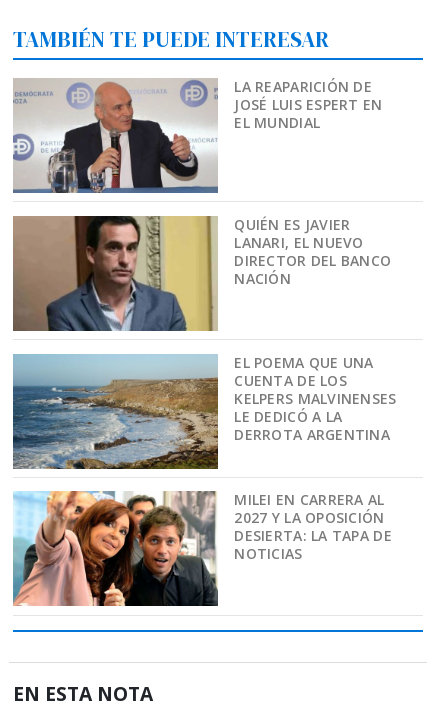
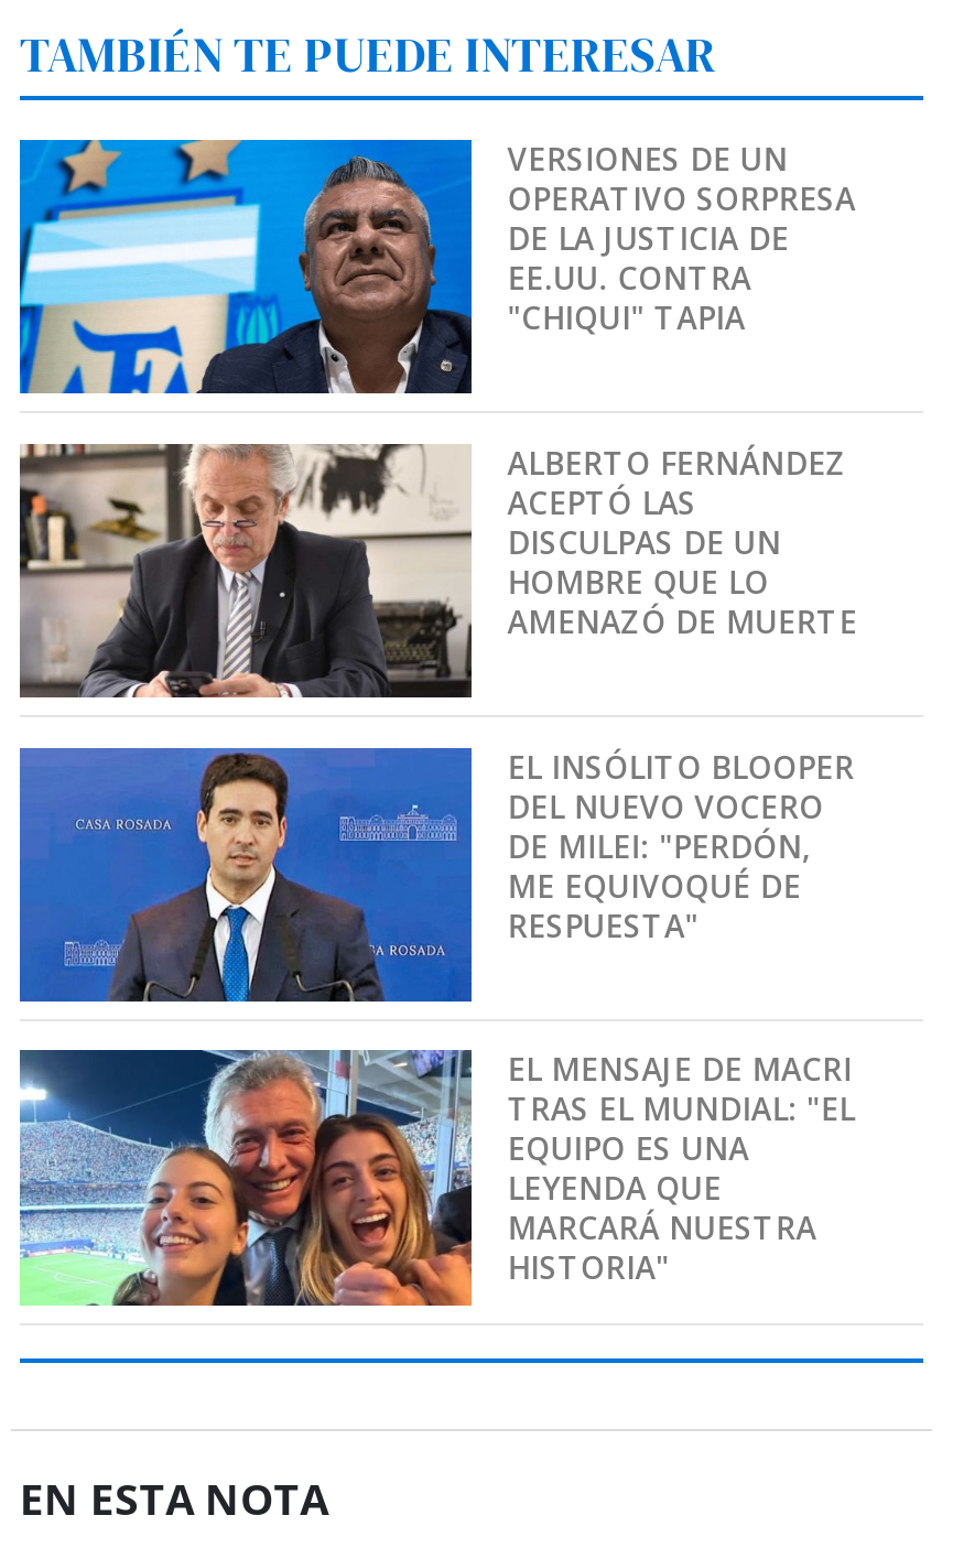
[12,77,383,194] [image] | LA REAPARICIÓN DE | JOSÉ LUIS ESPERT EN | EL MUNDIAL -> [18,138,856,396] [image] | VERSIONES DE UN | OPERATIVO SORPRESA | DE LA JUSTICIA DE | EE.UU. CONTRA | "CHIQUI" TAPIA
[12,215,391,332] [image] | QUIÉN ES JAVIER | LANARI, EL NUEVO | DIRECTOR DEL BANCO | NACIÓN -> [18,441,857,700] [image] | ALBERTO FERNÁNDEZ | ACEPTÓ LAS | DISCULPAS DE UN | HOMBRE QUE LO | AMENAZÓ DE MUERTE
[12,352,397,470] [image] | EL POEMA QUE UNA | CUENTA DE LOS | KELPERS MALVINENSES | LE DEDICÓ A LA | DERROTA ARGENTINA -> [18,745,854,1004] [image] | EL INSÓLITO BLOOPER | DEL NUEVO VOCERO | DE MILEI: "PERDÓN, | ME EQUIVOQUÉ DE | RESPUESTA"
[12,490,392,607] [image] | MILEI EN CARRERA AL | 2027 Y LA OPOSICIÓN | DESIERTA: LA TAPA DE | NOTICIAS -> [18,1046,855,1308] [image] | EL MENSAJE DE MACRI | TRAS EL MUNDIAL: "EL | EQUIPO ES UNA | LEYENDA QUE | MARCARÁ NUESTRA | HISTORIA"

